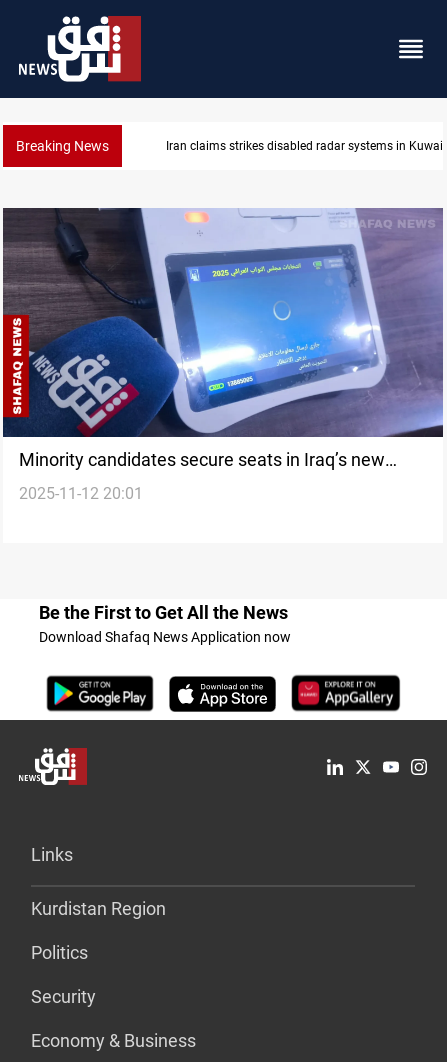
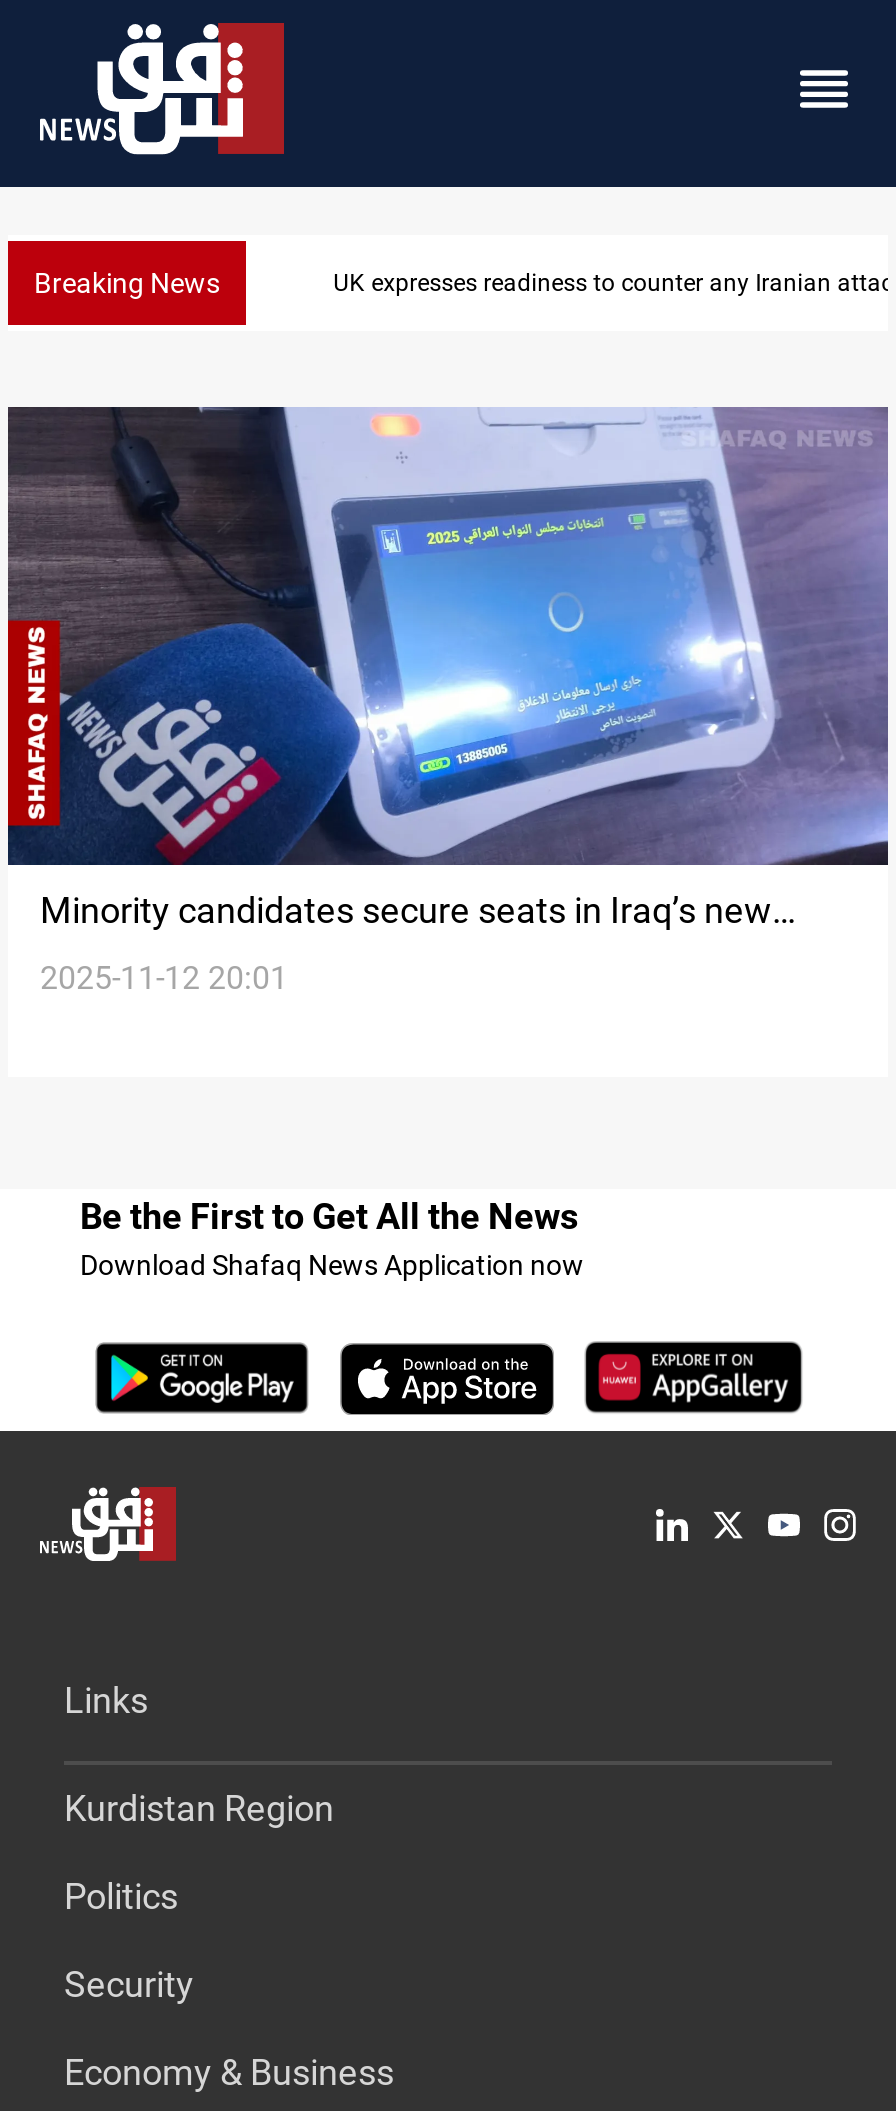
[166,139,447,153] Iran claims strikes disabled radar systems in Kuwait -> [320,269,892,297] UK expresses readiness to counter any Iranian attack

